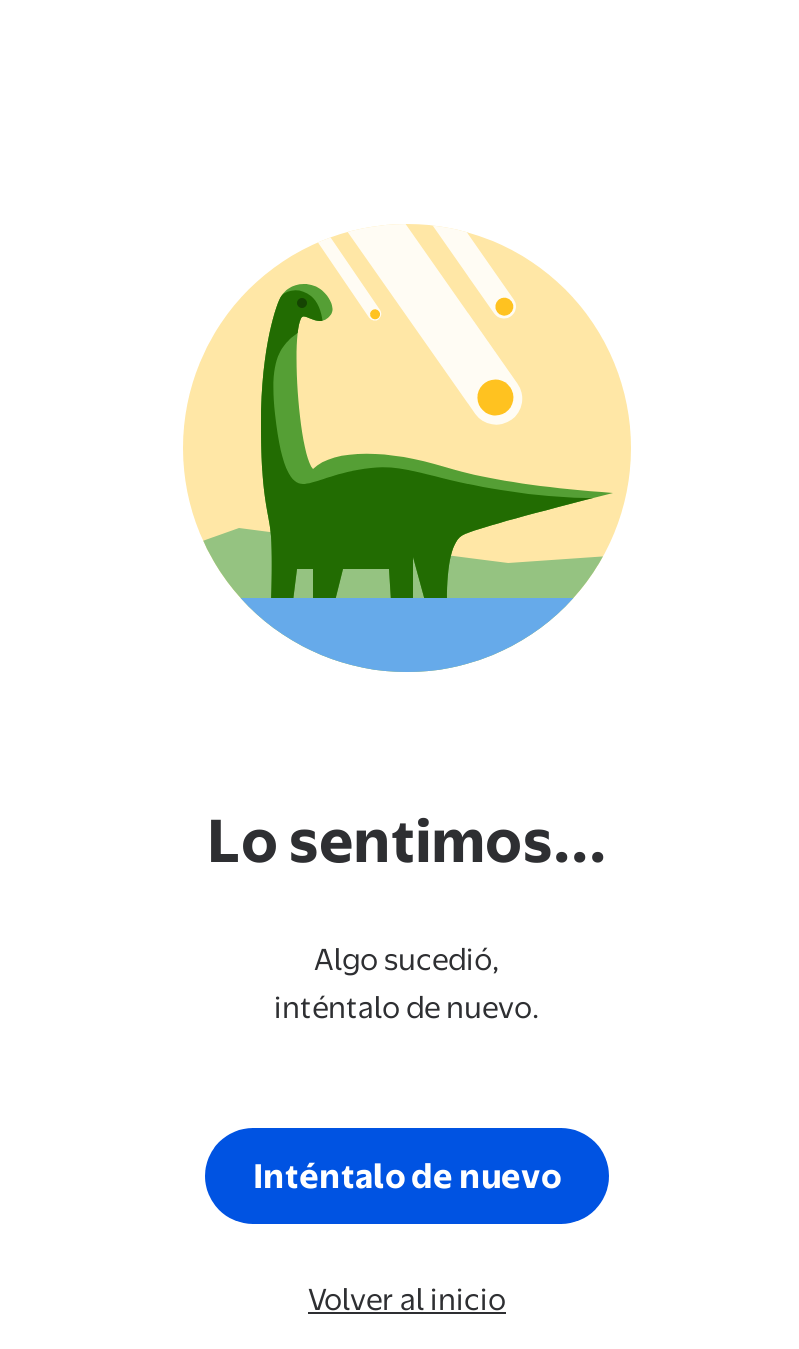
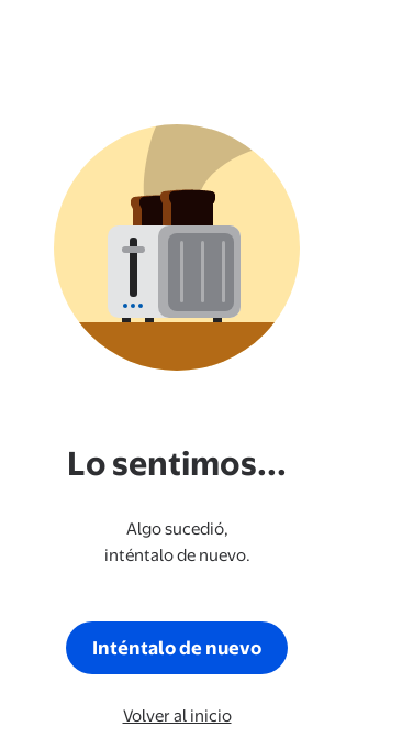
[203,226,611,674] [image] -> [66,124,286,372] [image]

